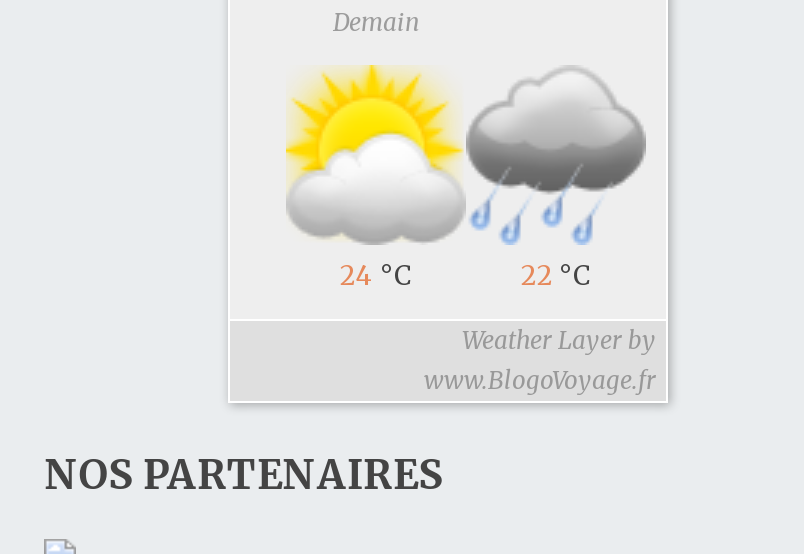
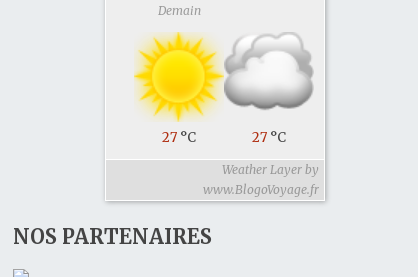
[286,72,644,293] [image] | 24 °C -> [136,37,313,146] [image] | 27 °C
[521,259,591,293] 22 °C -> [252,129,286,146] 27 °C

